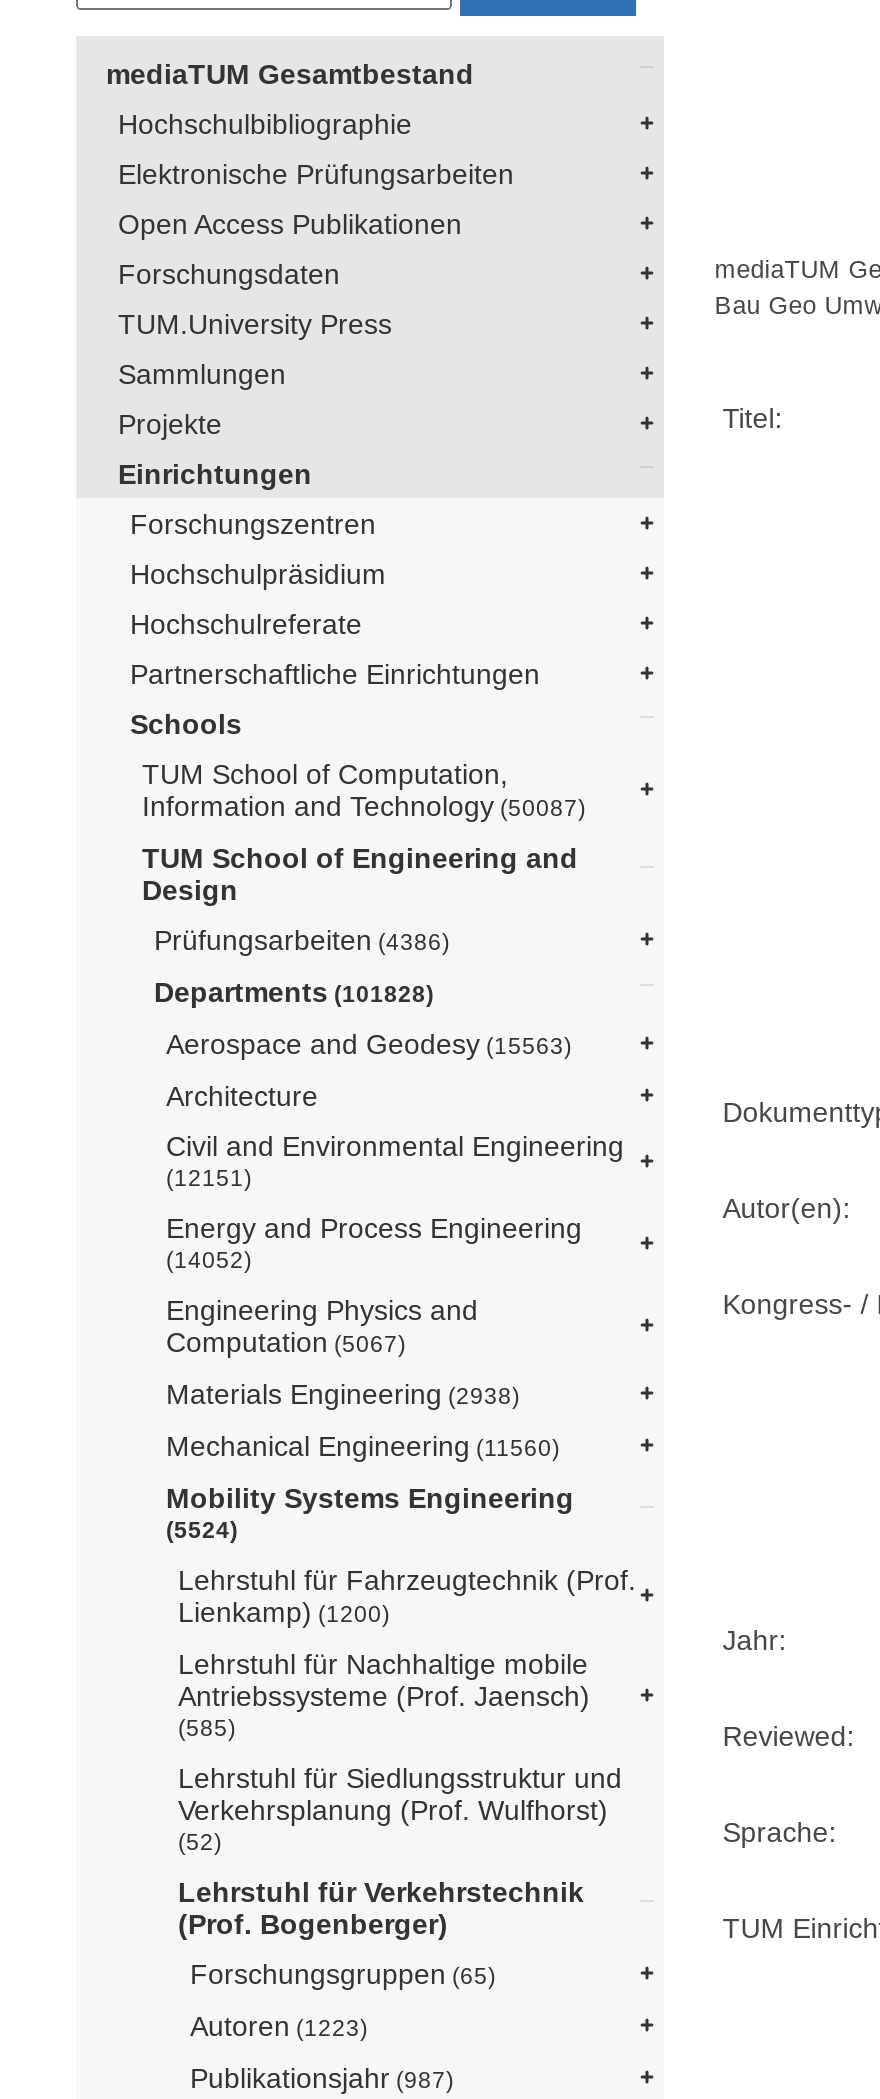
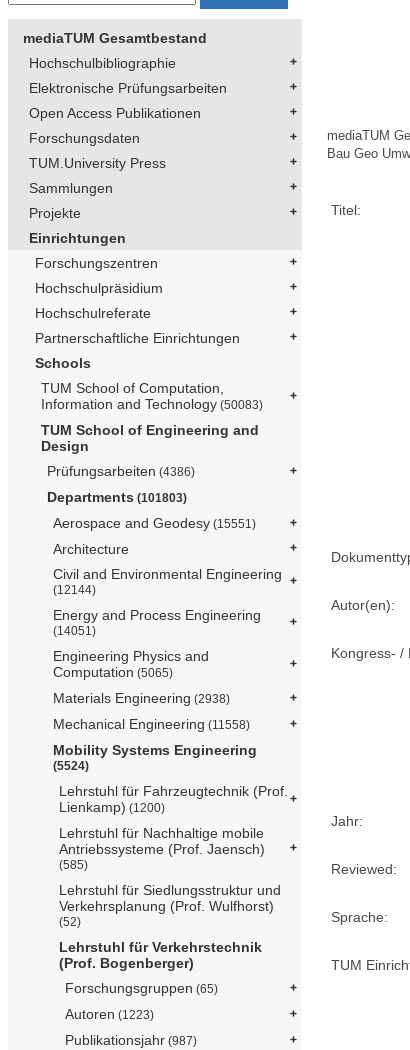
[142,791,586,823] Information and Technology (50087) -> [41,396,263,412] Information and Technology (50083)
[154,977,434,1009] Departments (101828) -> [47,489,187,505] Departments (101803)
[166,1029,572,1061] Aerospace and Geodesy (15563) -> [53,515,256,531] Aerospace and Geodesy (15551)
[166,1165,252,1191] (12151) -> [53,583,96,596] (12144)
[166,1247,252,1273] (14052) -> [53,624,96,637] (14051)
[166,1327,406,1359] Computation (5067) -> [53,664,173,680] Computation (5065)
[166,1431,560,1463] Mechanical Engineering (11560) -> [53,716,250,732] Mechanical Engineering (11558)

